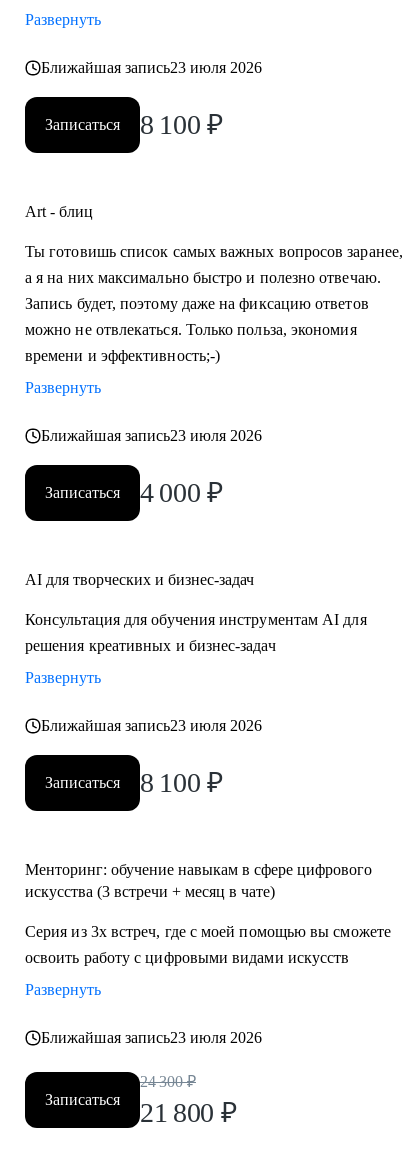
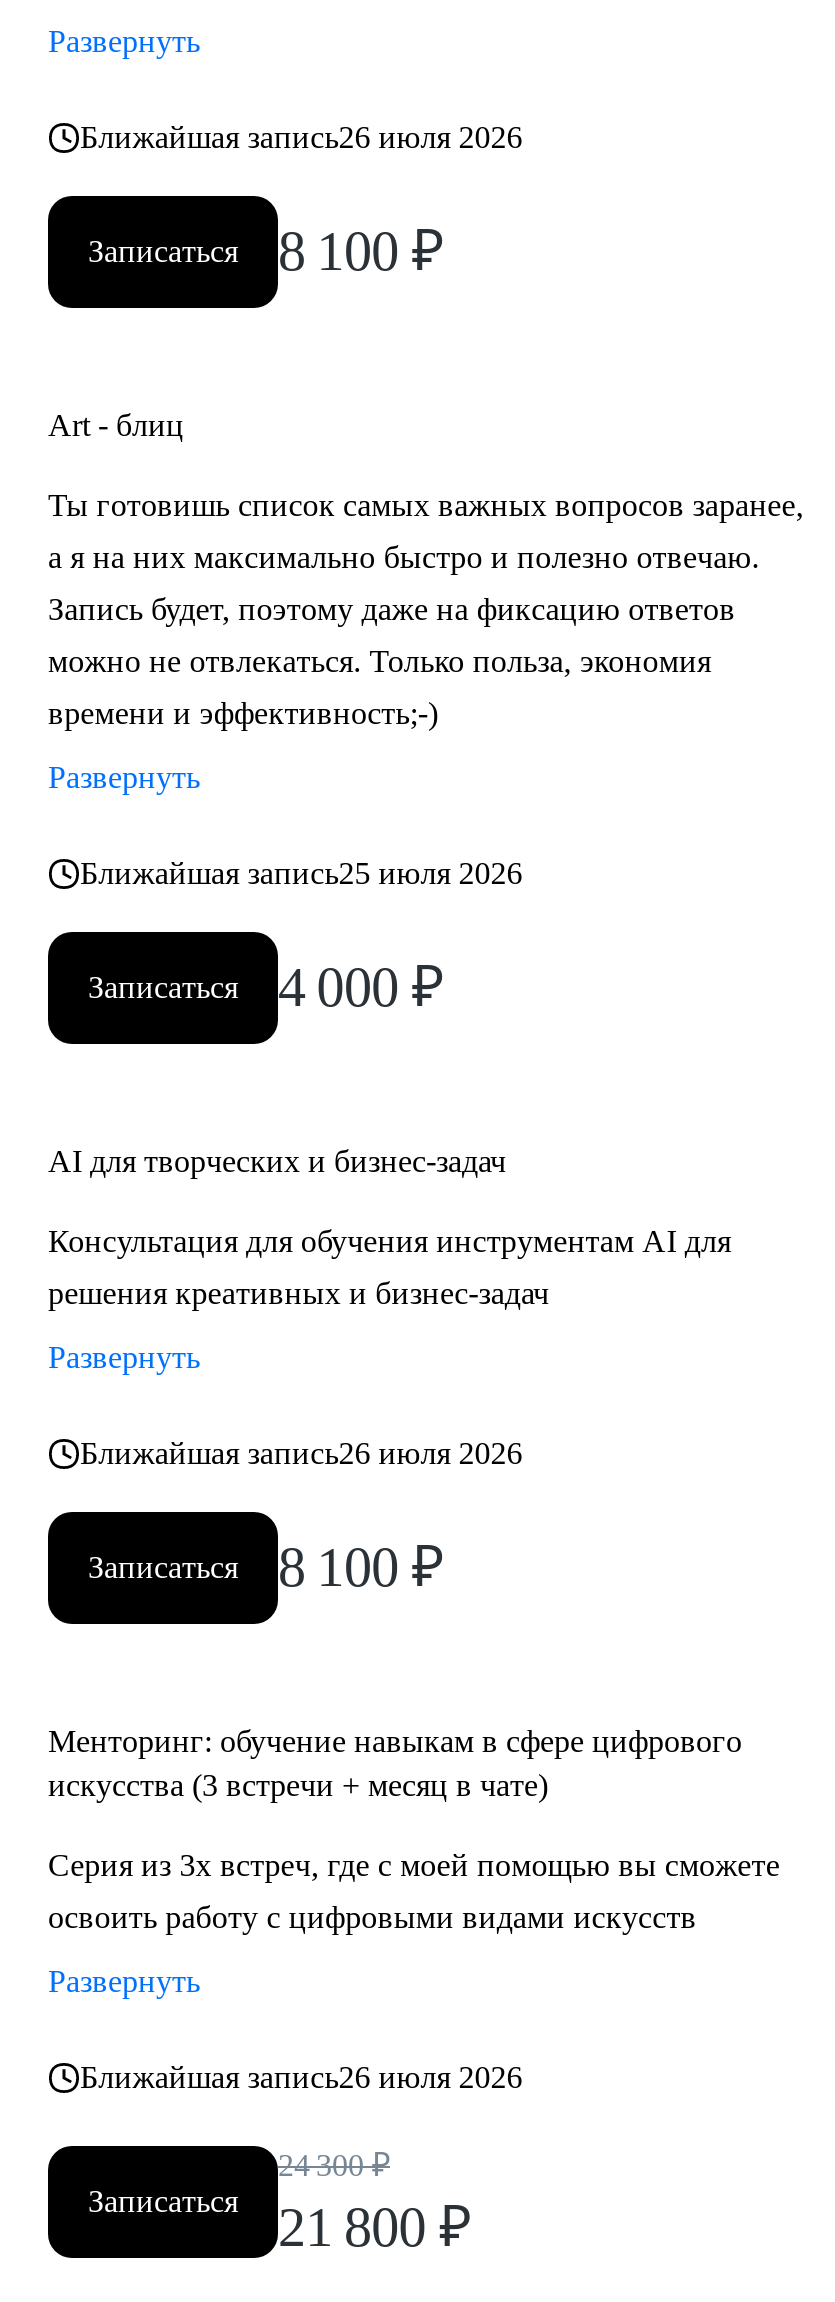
[41,59,262,76] Ближайшая запись23 июля 2026 -> [80,120,523,154] Ближайшая запись26 июля 2026
[41,427,262,444] Ближайшая запись23 июля 2026 -> [80,856,523,890] Ближайшая запись25 июля 2026
[41,717,262,734] Ближайшая запись23 июля 2026 -> [80,1436,523,1470] Ближайшая запись26 июля 2026
[41,1029,262,1046] Ближайшая запись23 июля 2026 -> [80,2060,523,2094] Ближайшая запись26 июля 2026

